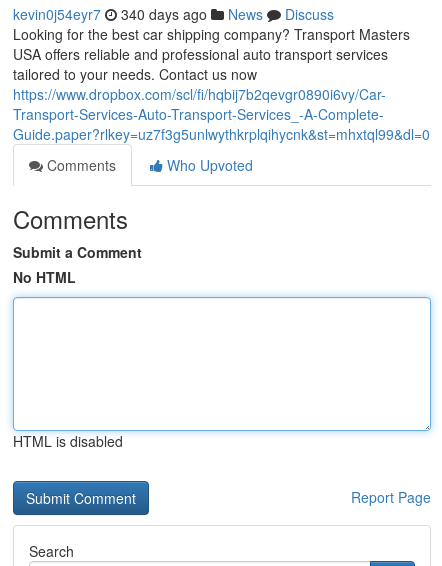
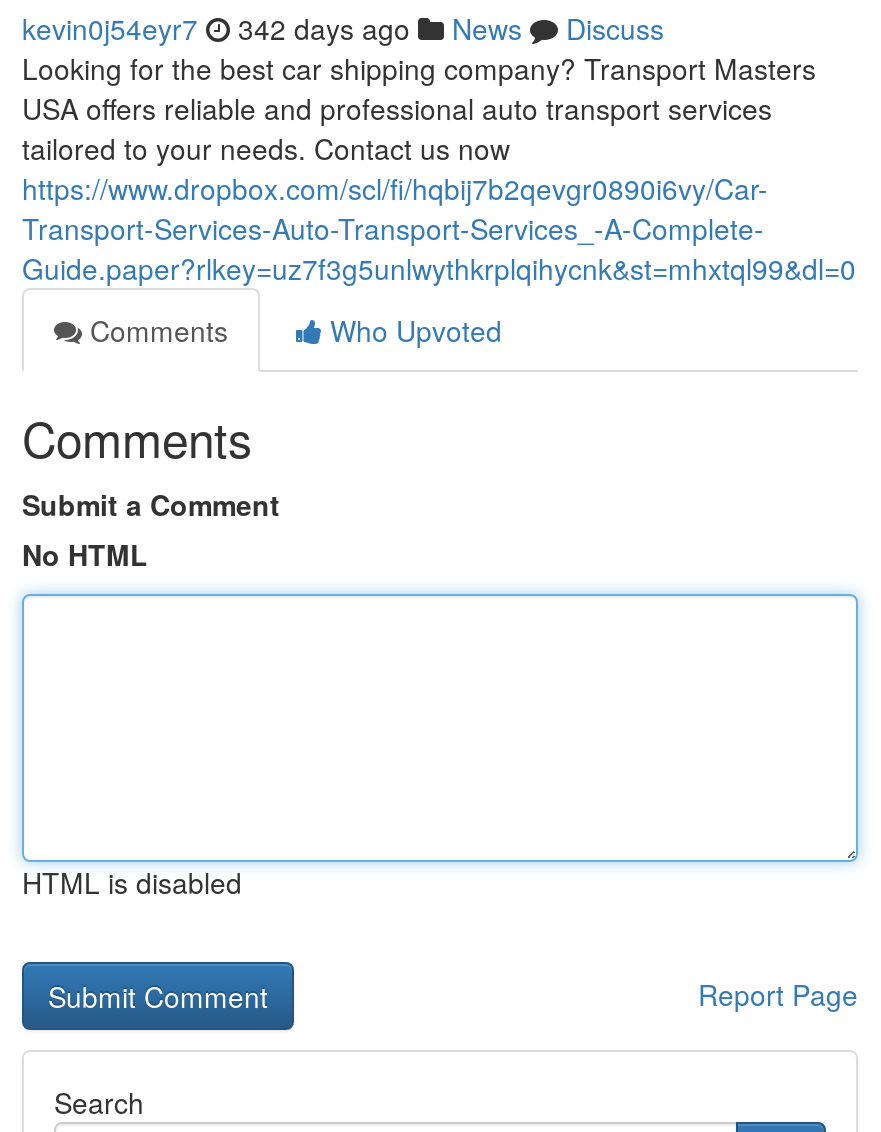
[13,4,334,24] kevin0j54eyr7 340 days ago News Discuss -> [22,8,664,48] kevin0j54eyr7 342 days ago News Discuss

